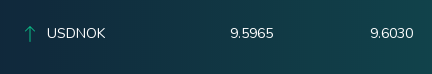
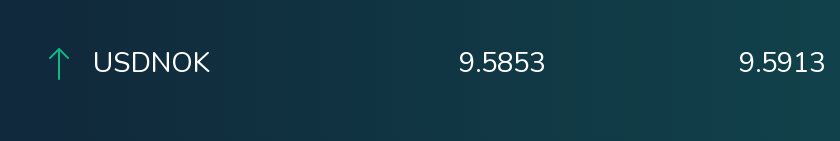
[230,24,273,43] 9.5965 -> [459,44,545,82] 9.5853
[370,24,413,43] 9.6030 -> [739,44,825,82] 9.5913

